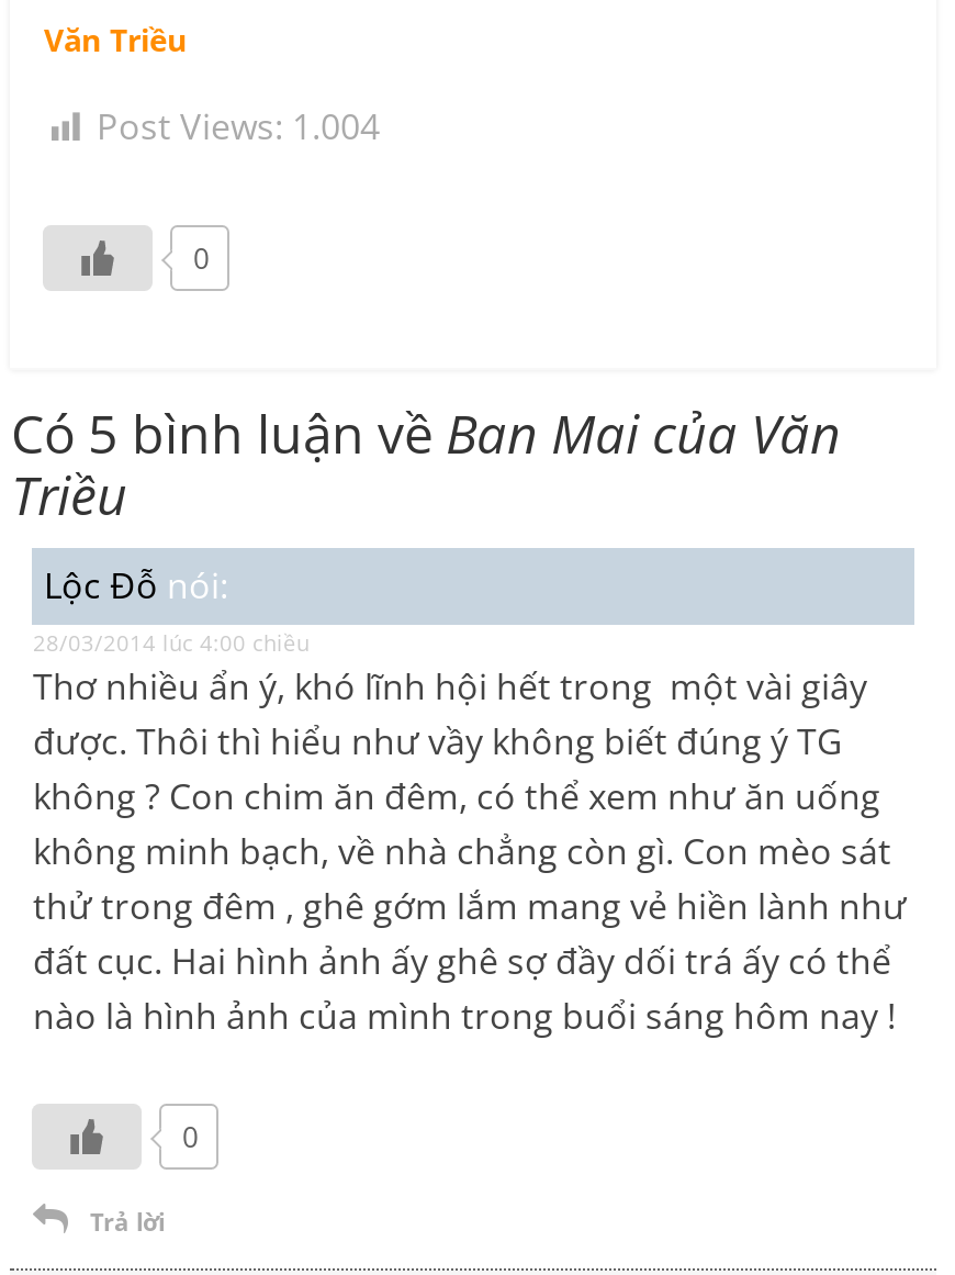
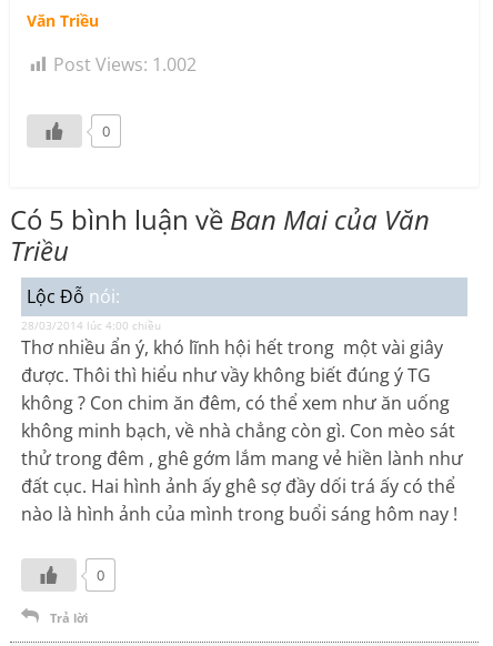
[96,103,380,152] Post Views: 1.004 -> [54,53,197,77] Post Views: 1.002

